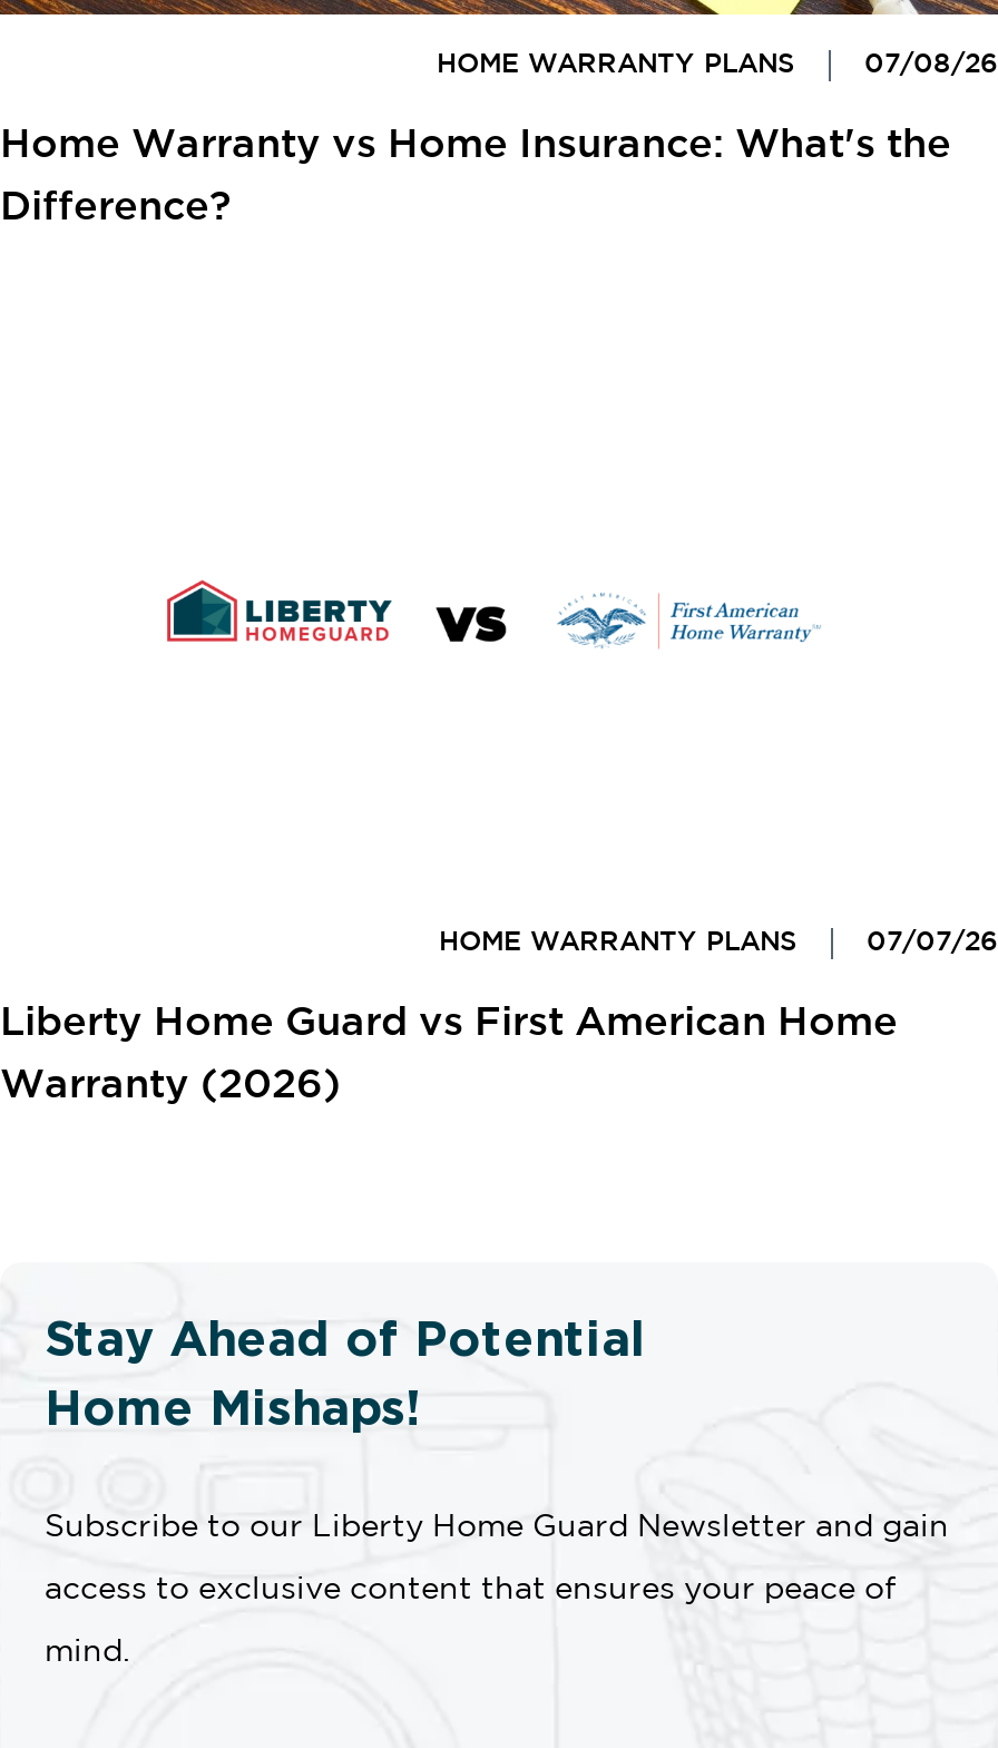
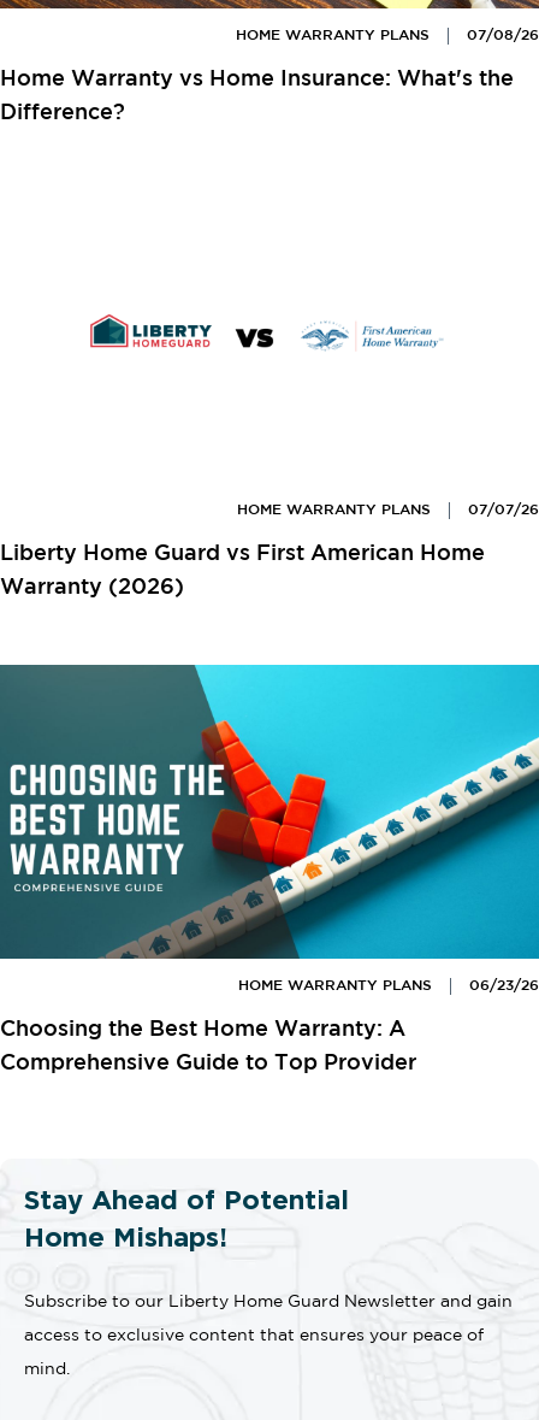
none -> [0,664,539,1073] [image] | 06/23/26 | HOME WARRANTY PLANS | Choosing the Best Home Warranty: A | Comprehensive Guide to Top Provider

